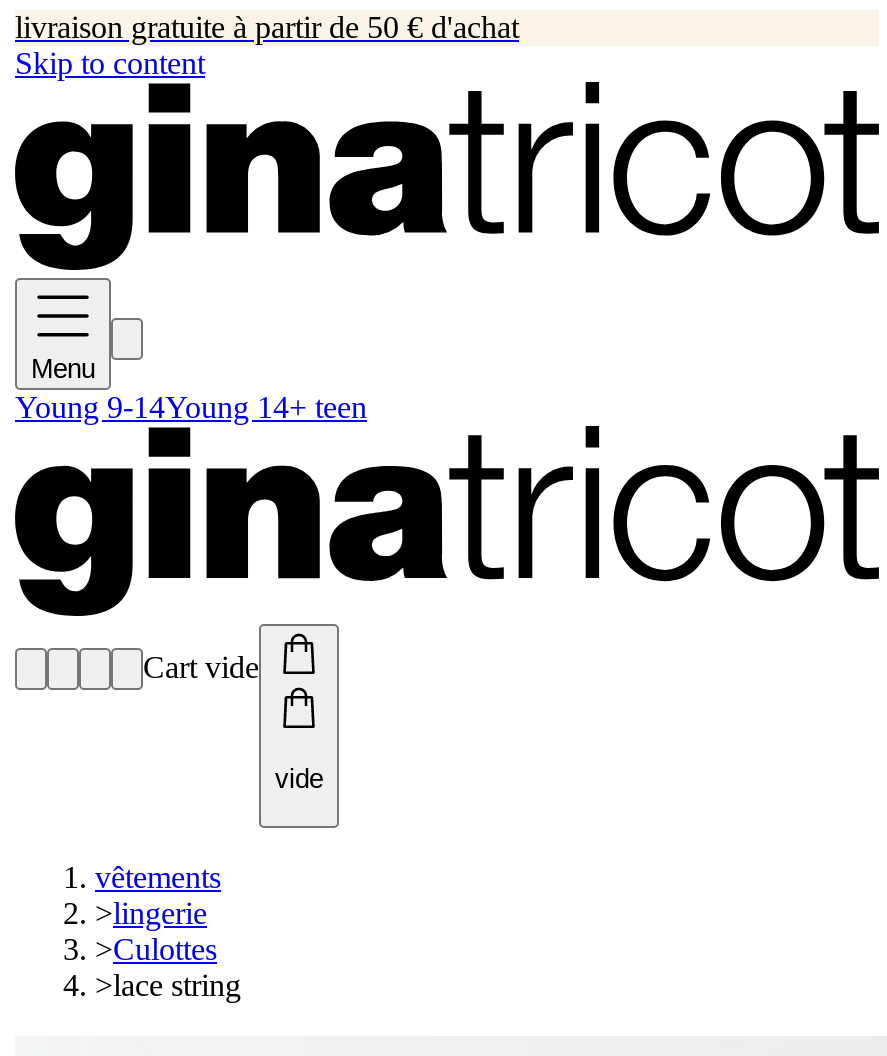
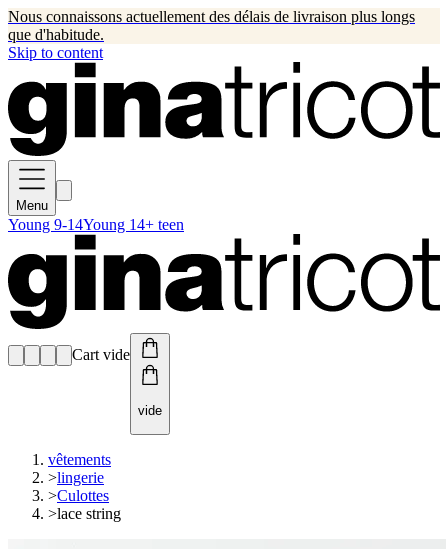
[15,10,519,44] livraison gratuite à partir de 50 € d'achat -> [8,8,415,43] Nous connaissons actuellement des délais de livraison plus longs | que d'habitude.

